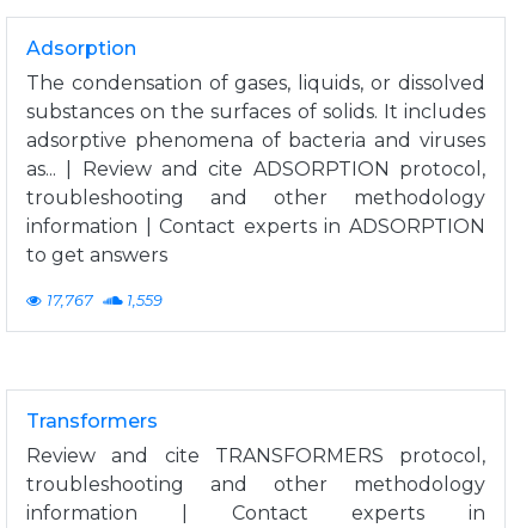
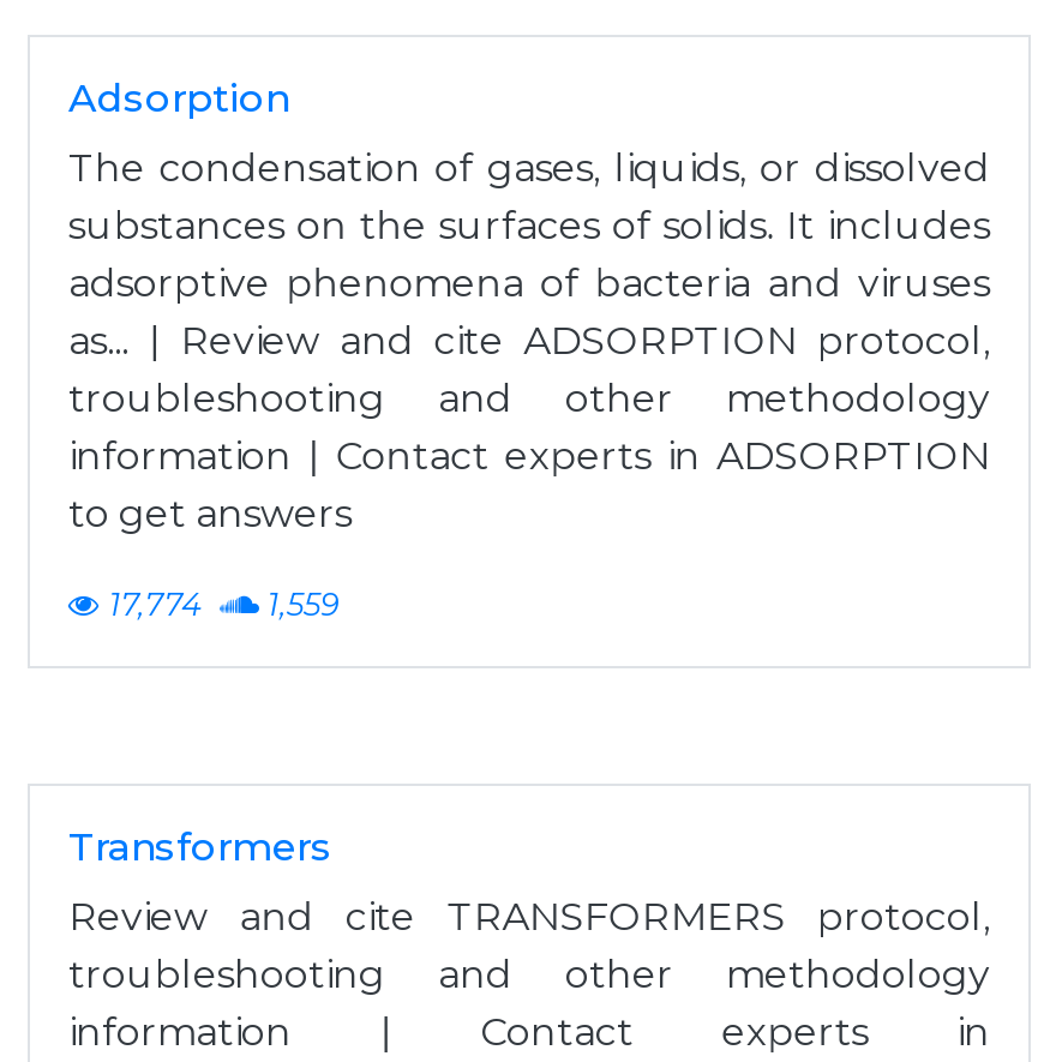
[47,291,163,309] 17,767 1,559 -> [109,586,340,622] 17,774 1,559

